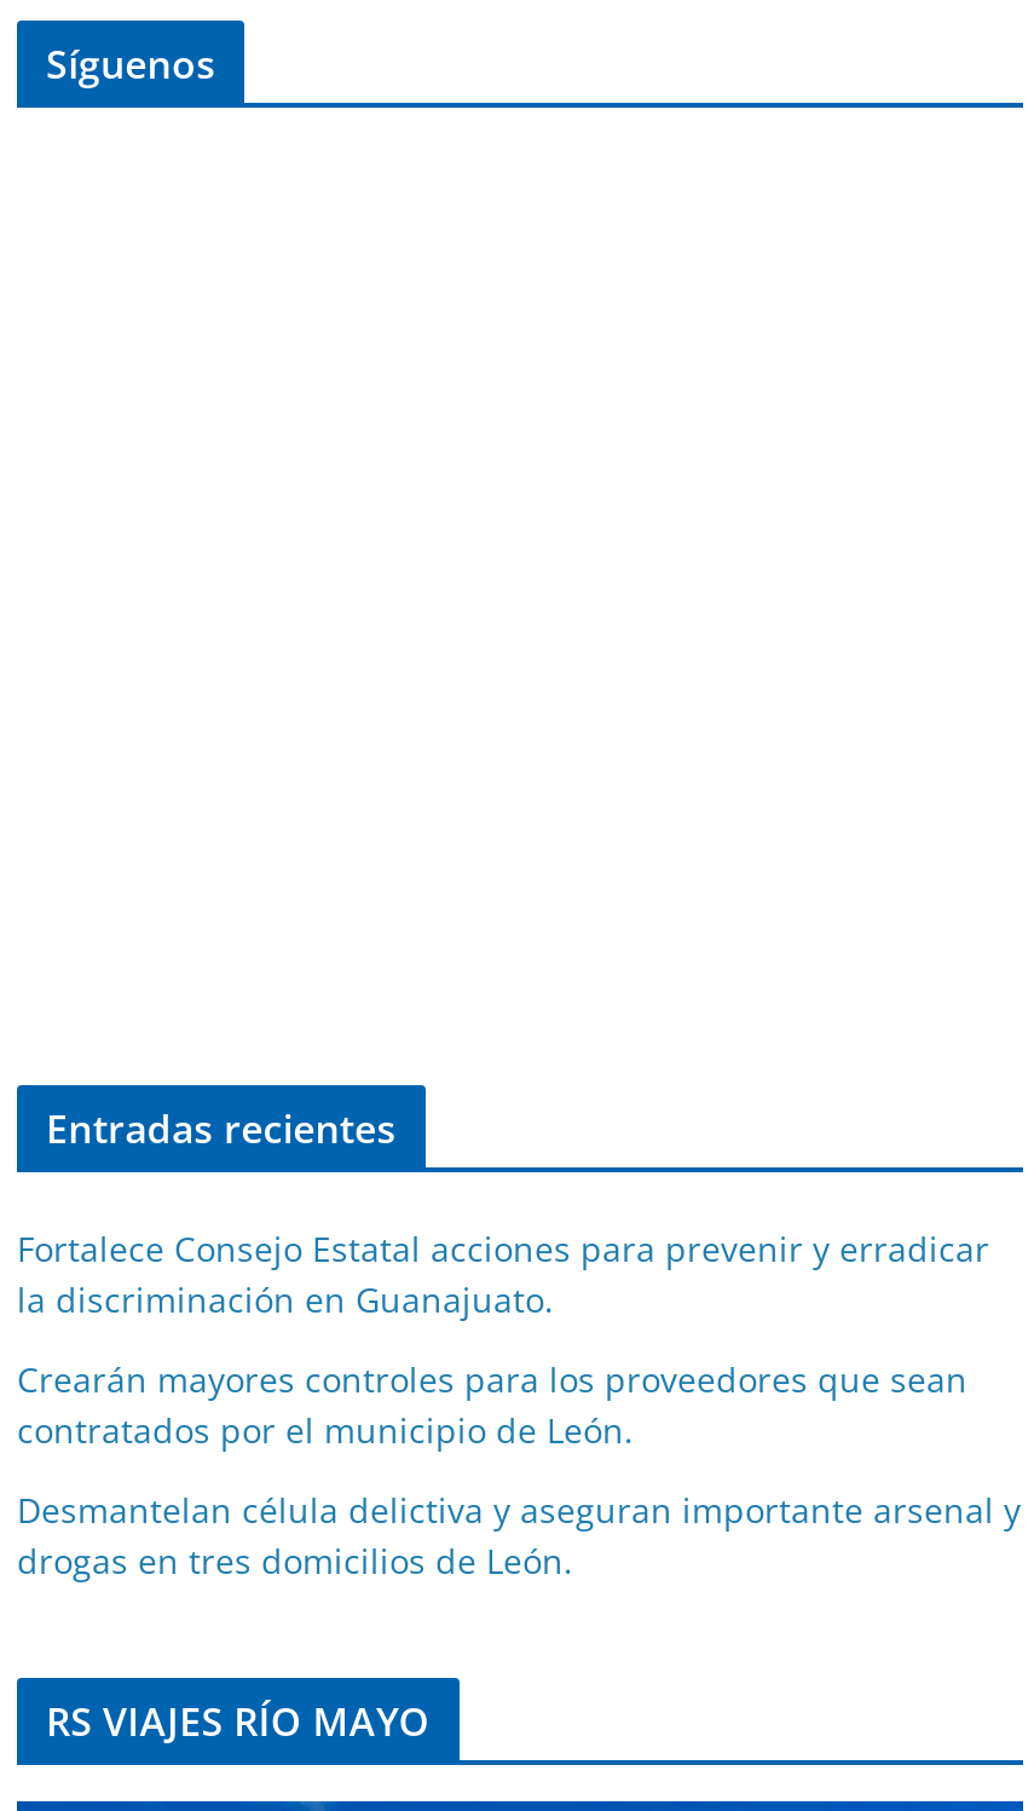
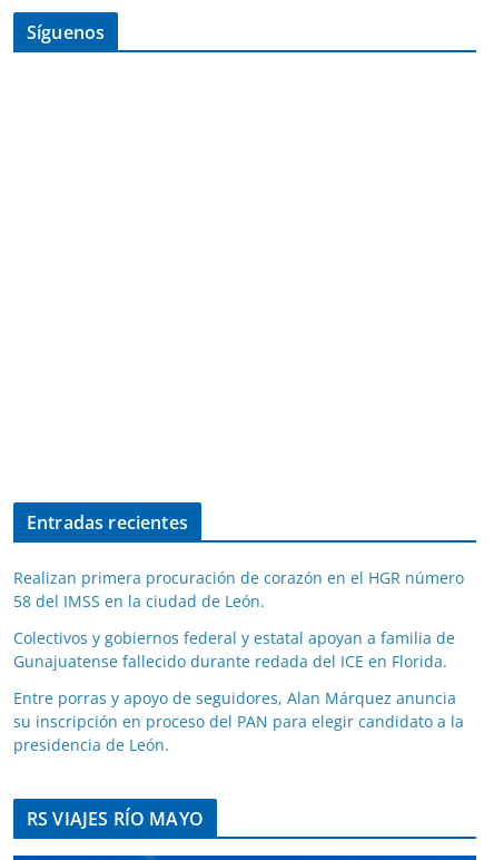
[17,1227,989,1323] Fortalece Consejo Estatal acciones para prevenir y erradicar | la discriminación en Guanajuato. -> [13,568,464,612] Realizan primera procuración de corazón en el HGR número | 58 del IMSS en la ciudad de León.
[17,1357,967,1454] Crearán mayores controles para los proveedores que sean | contratados por el municipio de León. -> [13,628,455,672] Colectivos y gobiernos federal y estatal apoyan a familia de | Gunajuatense fallecido durante redada del ICE en Florida.
[17,1488,1021,1585] Desmantelan célula delictiva y aseguran importante arsenal y | drogas en tres domicilios de León. -> [13,688,464,756] Entre porras y apoyo de seguidores, Alan Márquez anuncia | su inscripción en proceso del PAN para elegir candidato a la | presidencia de León.

